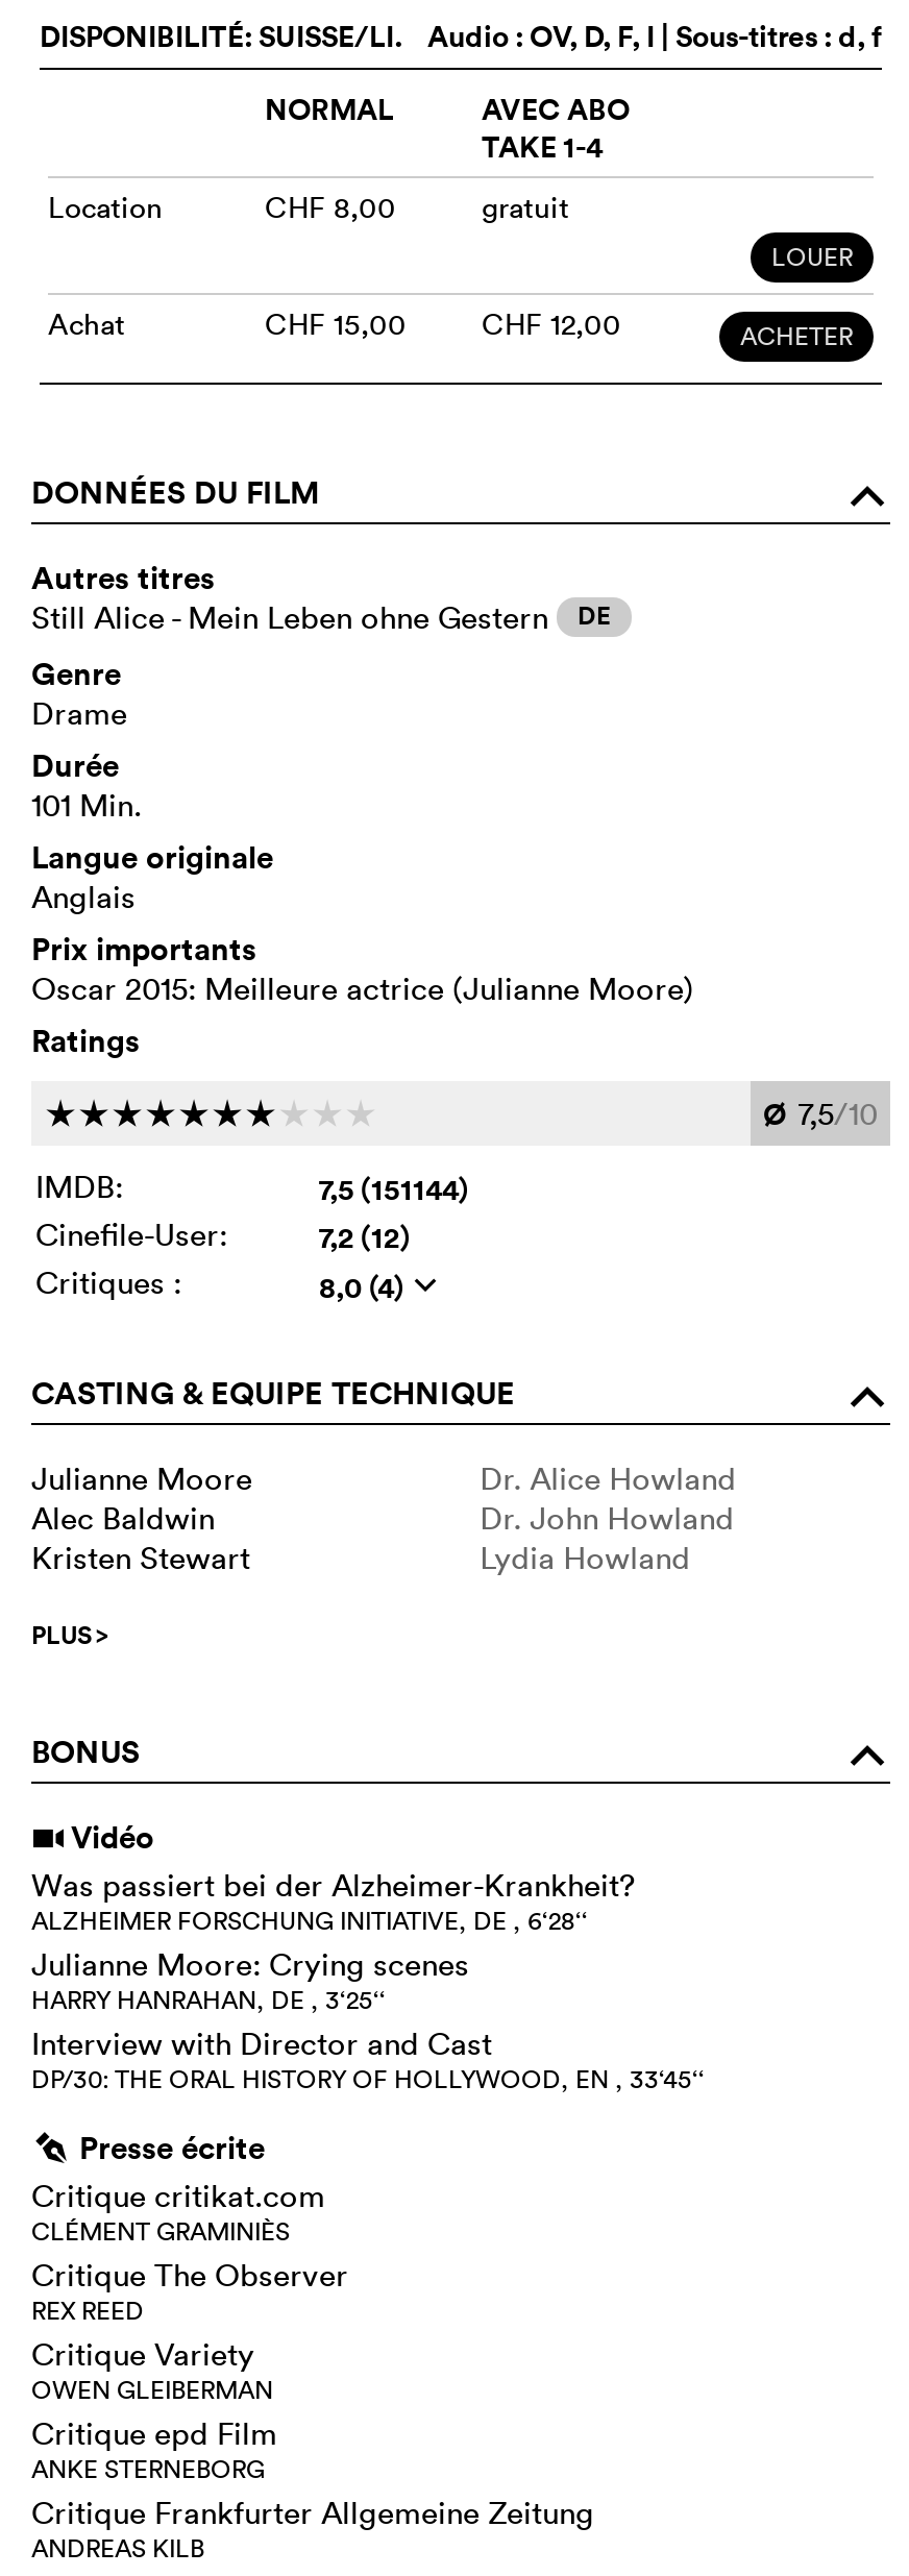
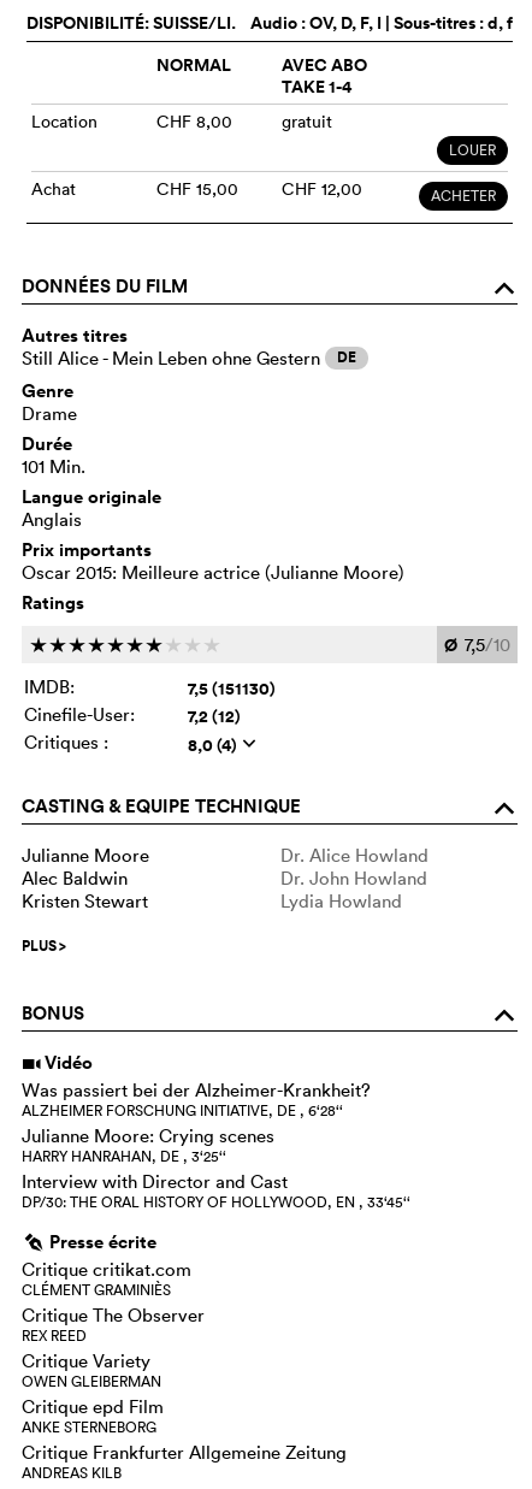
[319,1168,469,1210] 7,5 (151144) -> [188,676,276,700] 7,5 (151130)

